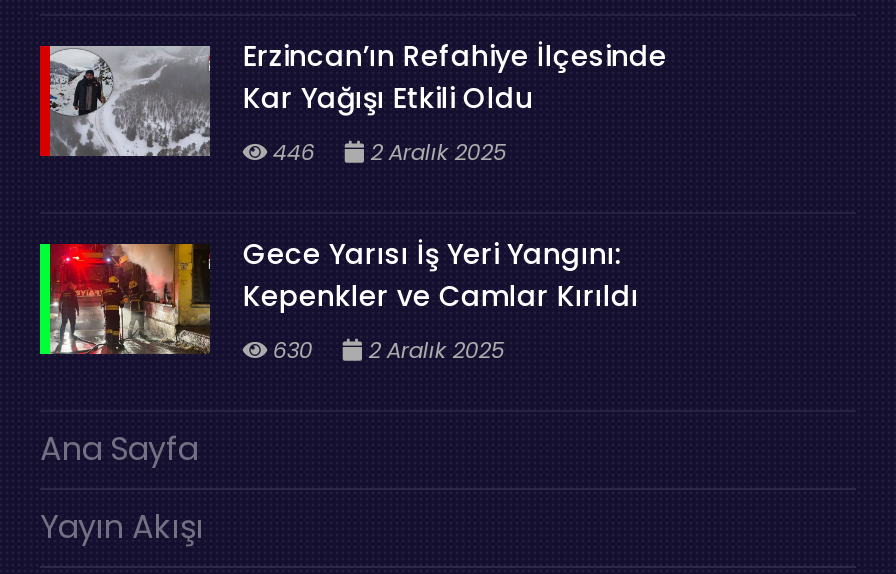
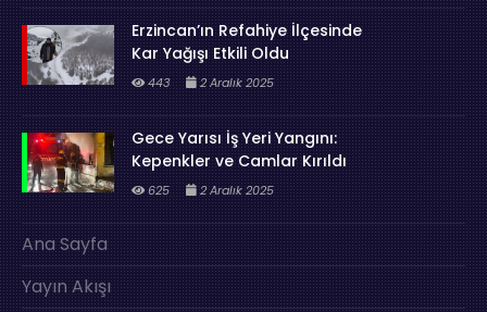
[267,136,507,168] 446 2 Aralık 2025 -> [145,74,274,91] 443 2 Aralık 2025
[267,334,505,366] 630 2 Aralık 2025 -> [145,181,274,199] 625 2 Aralık 2025

